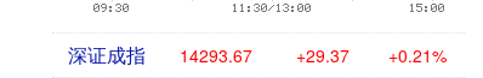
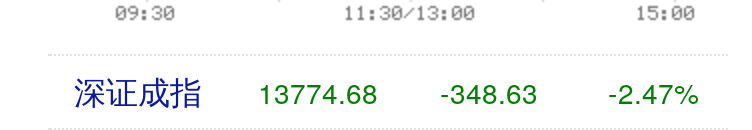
[180,43,252,67] 14293.67 -> [258,71,378,111] 13774.68
[296,43,350,67] +29.37 -> [440,71,538,111] -348.63
[388,43,447,67] +0.21% -> [608,71,698,111] -2.47%

